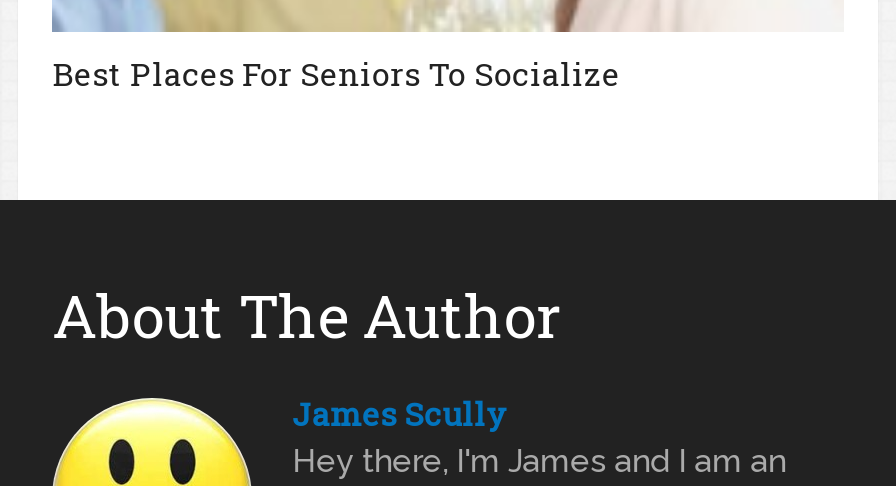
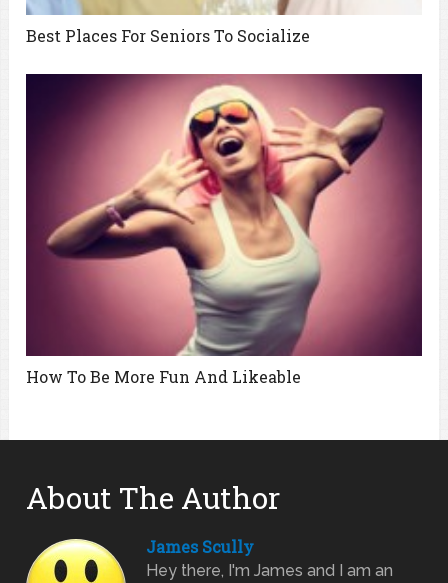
none -> [25,73,423,387] [image] | How To Be More Fun And Likeable

